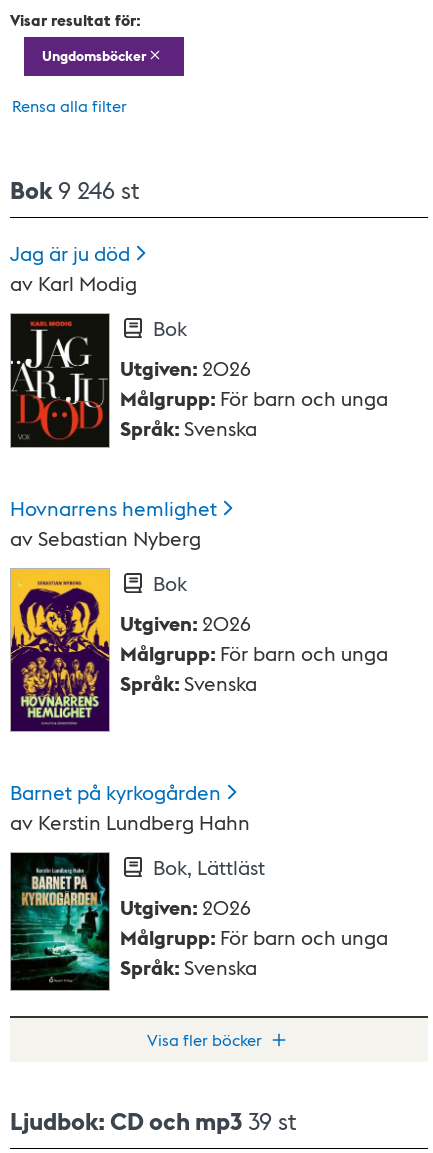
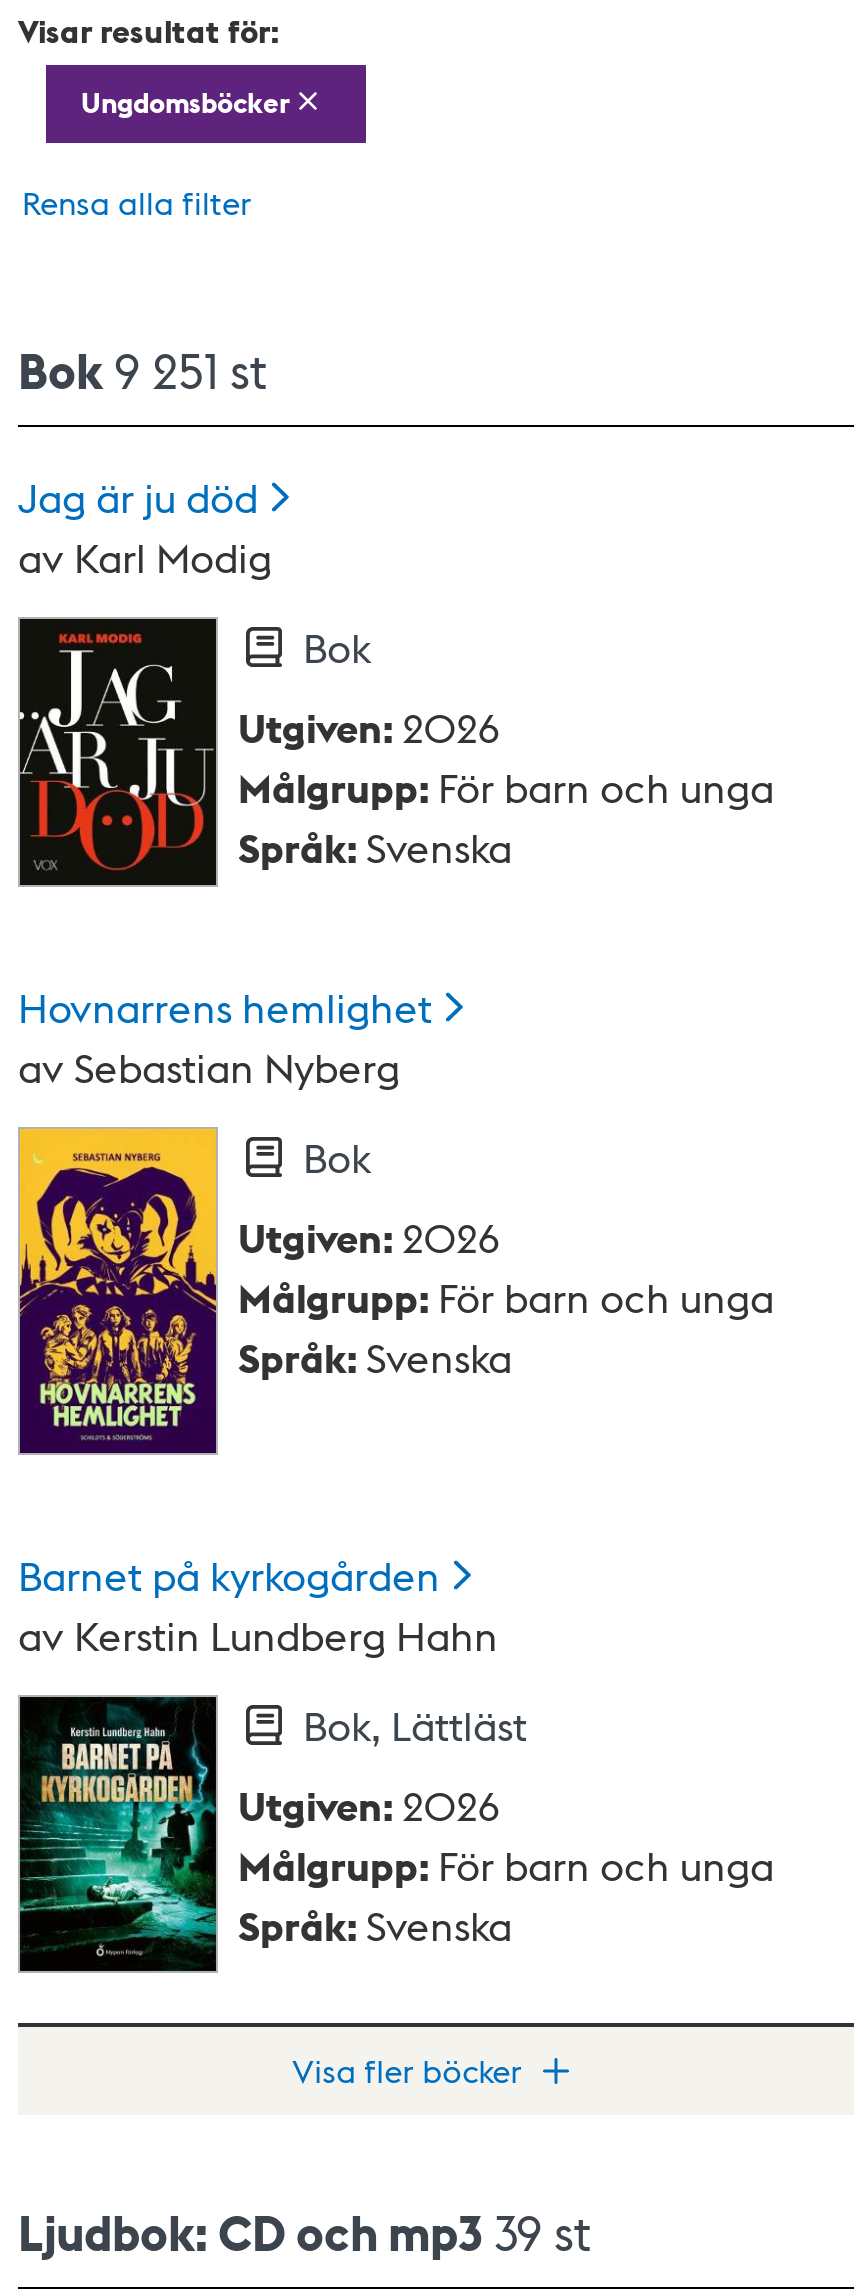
[10,173,140,205] Bok 9 246 st -> [18,337,268,401] Bok 9 251 st

